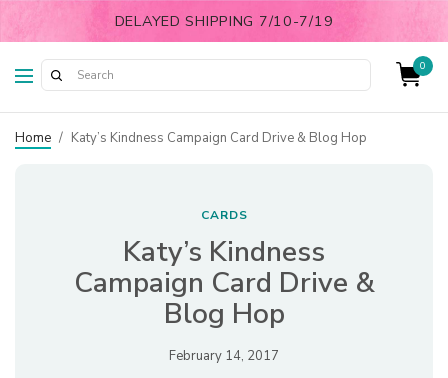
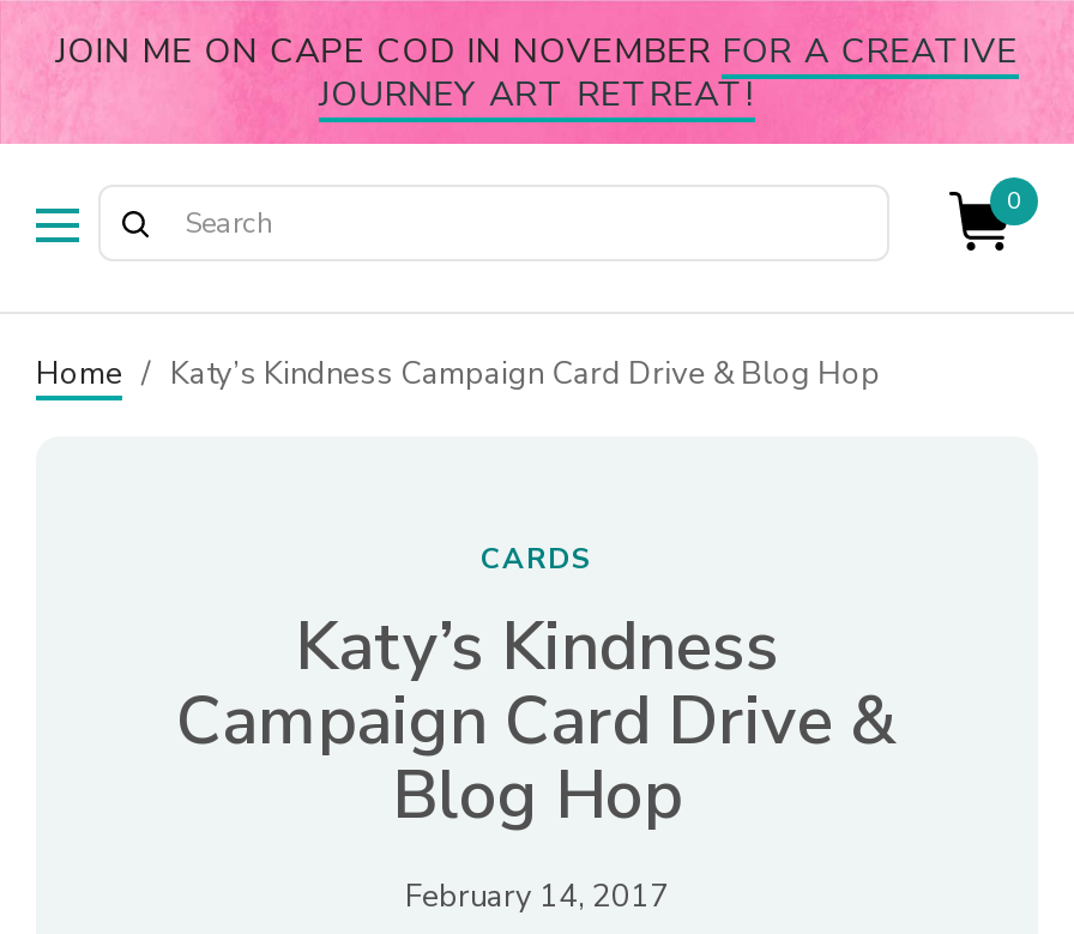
[115,11,333,31] DELAYED SHIPPING 7/10-7/19 -> [56,26,1018,117] JOIN ME ON CAPE COD IN NOVEMBER FOR A CREATIVE | JOURNEY ART RETREAT!

